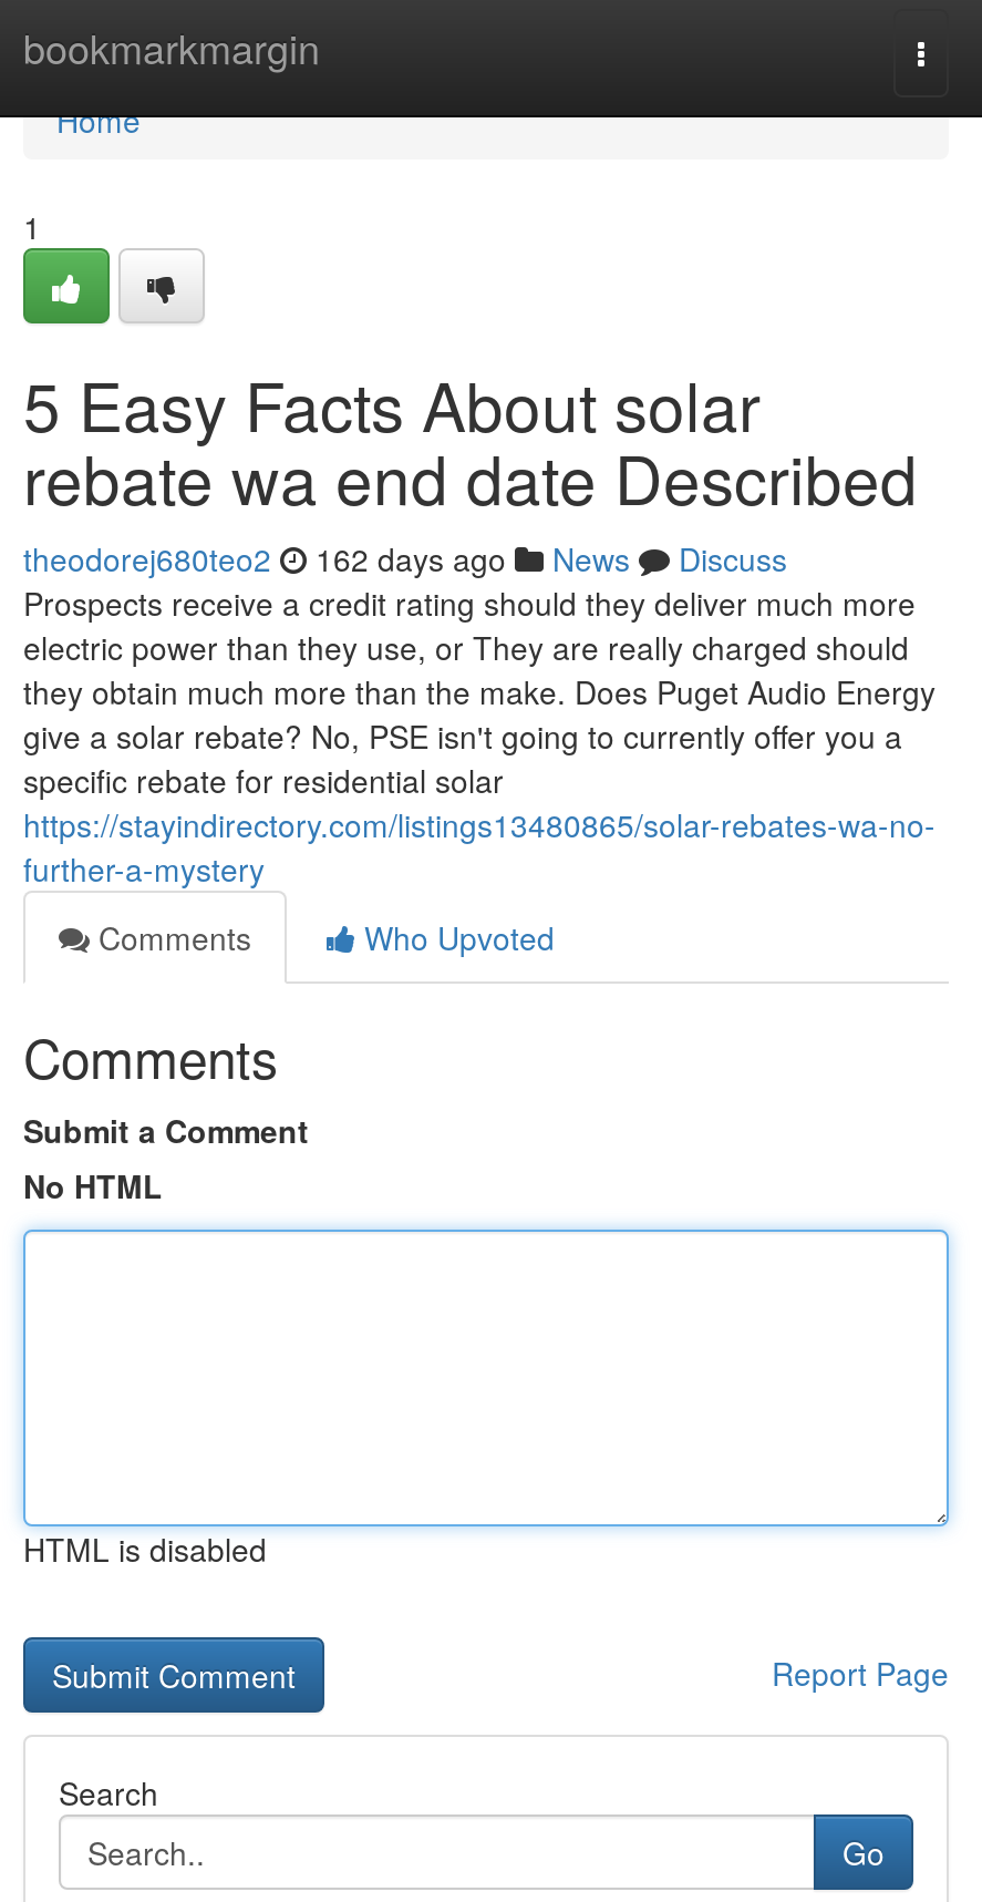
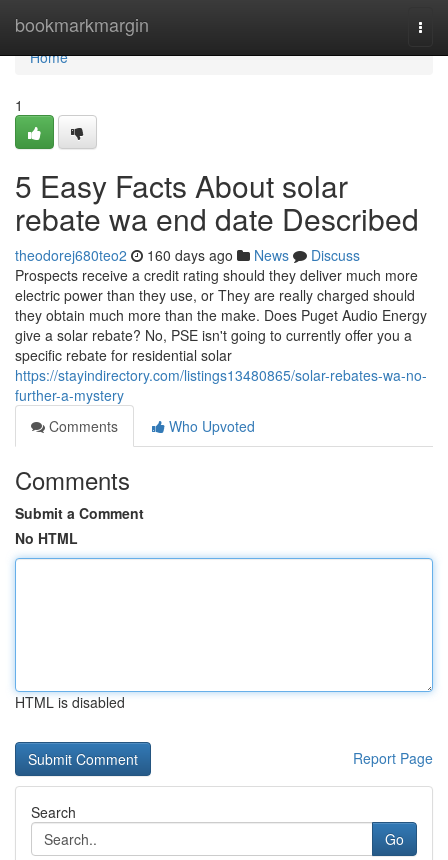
[23,536,787,580] theodorej680teo2 162 days ago News Discuss -> [15,245,360,265] theodorej680teo2 160 days ago News Discuss

